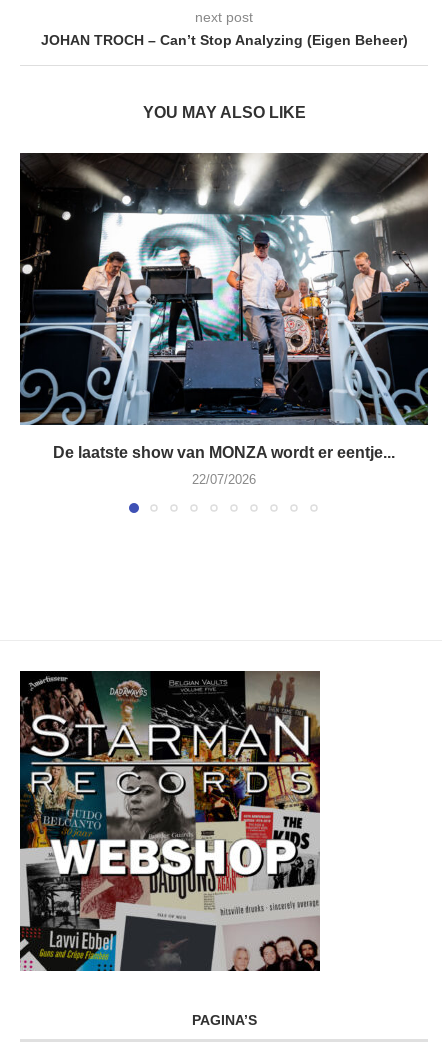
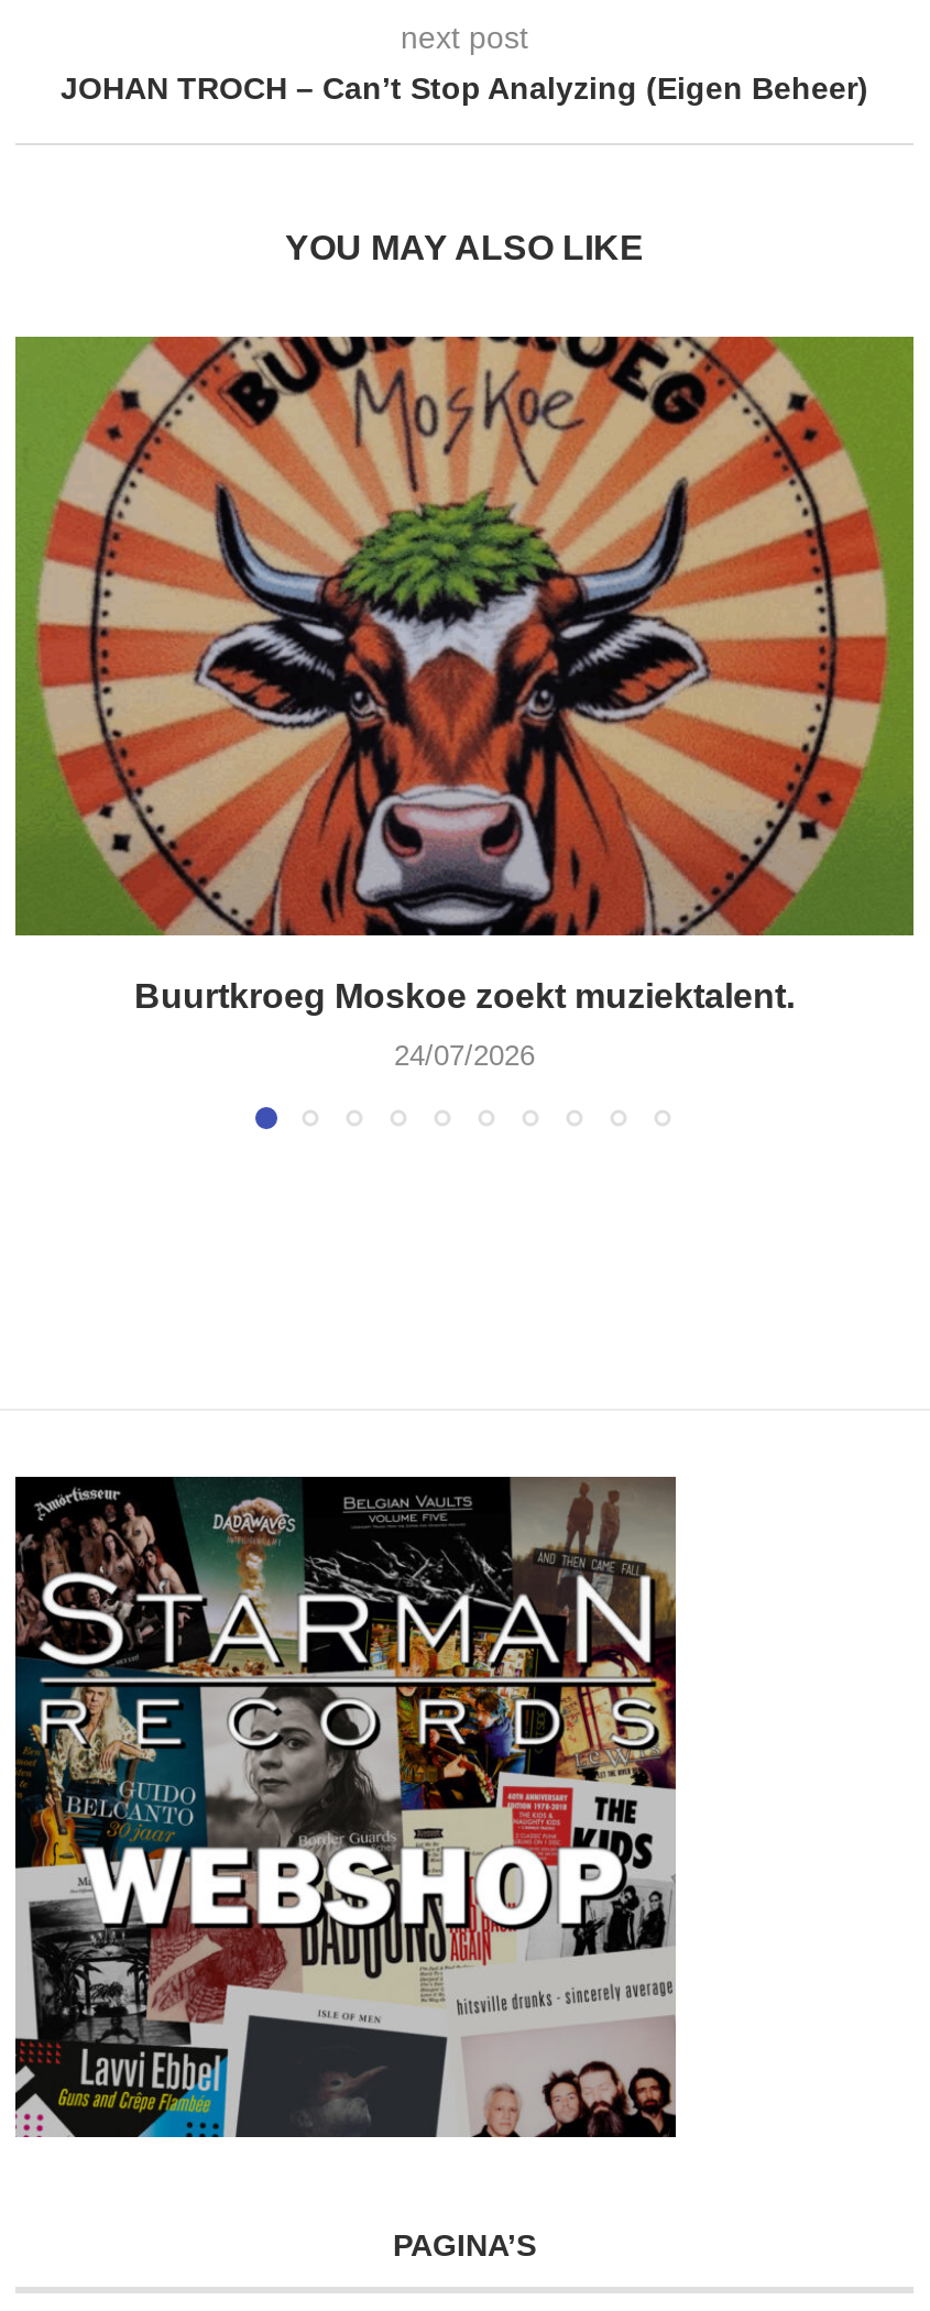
[19,152,429,461] [image] | De laatste show van MONZA wordt er eentje... -> [13,335,916,1016] [image] | Buurtkroeg Moskoe zoekt muziektalent.
[192,472,256,487] 22/07/2026 -> [394,1040,535,1073] 24/07/2026

